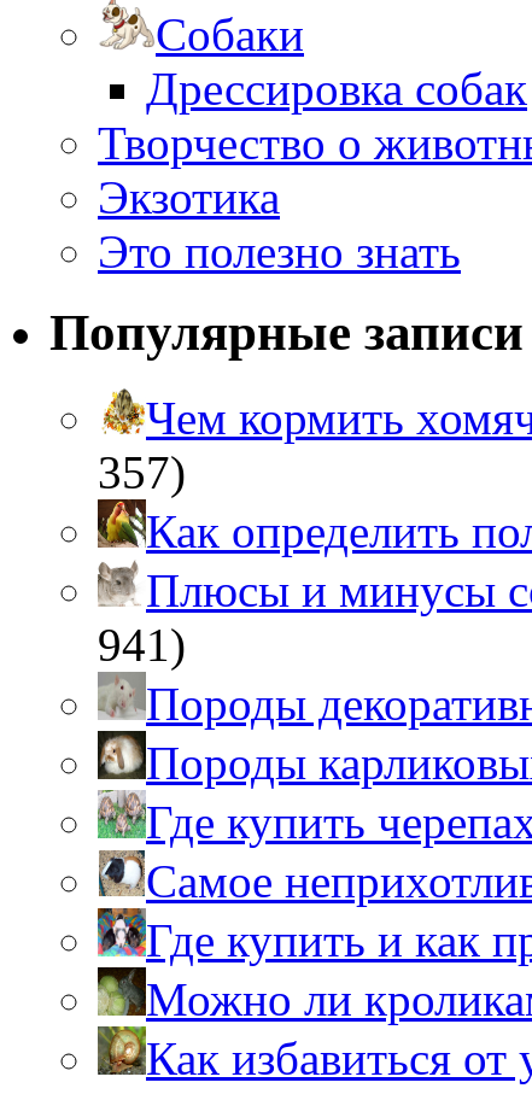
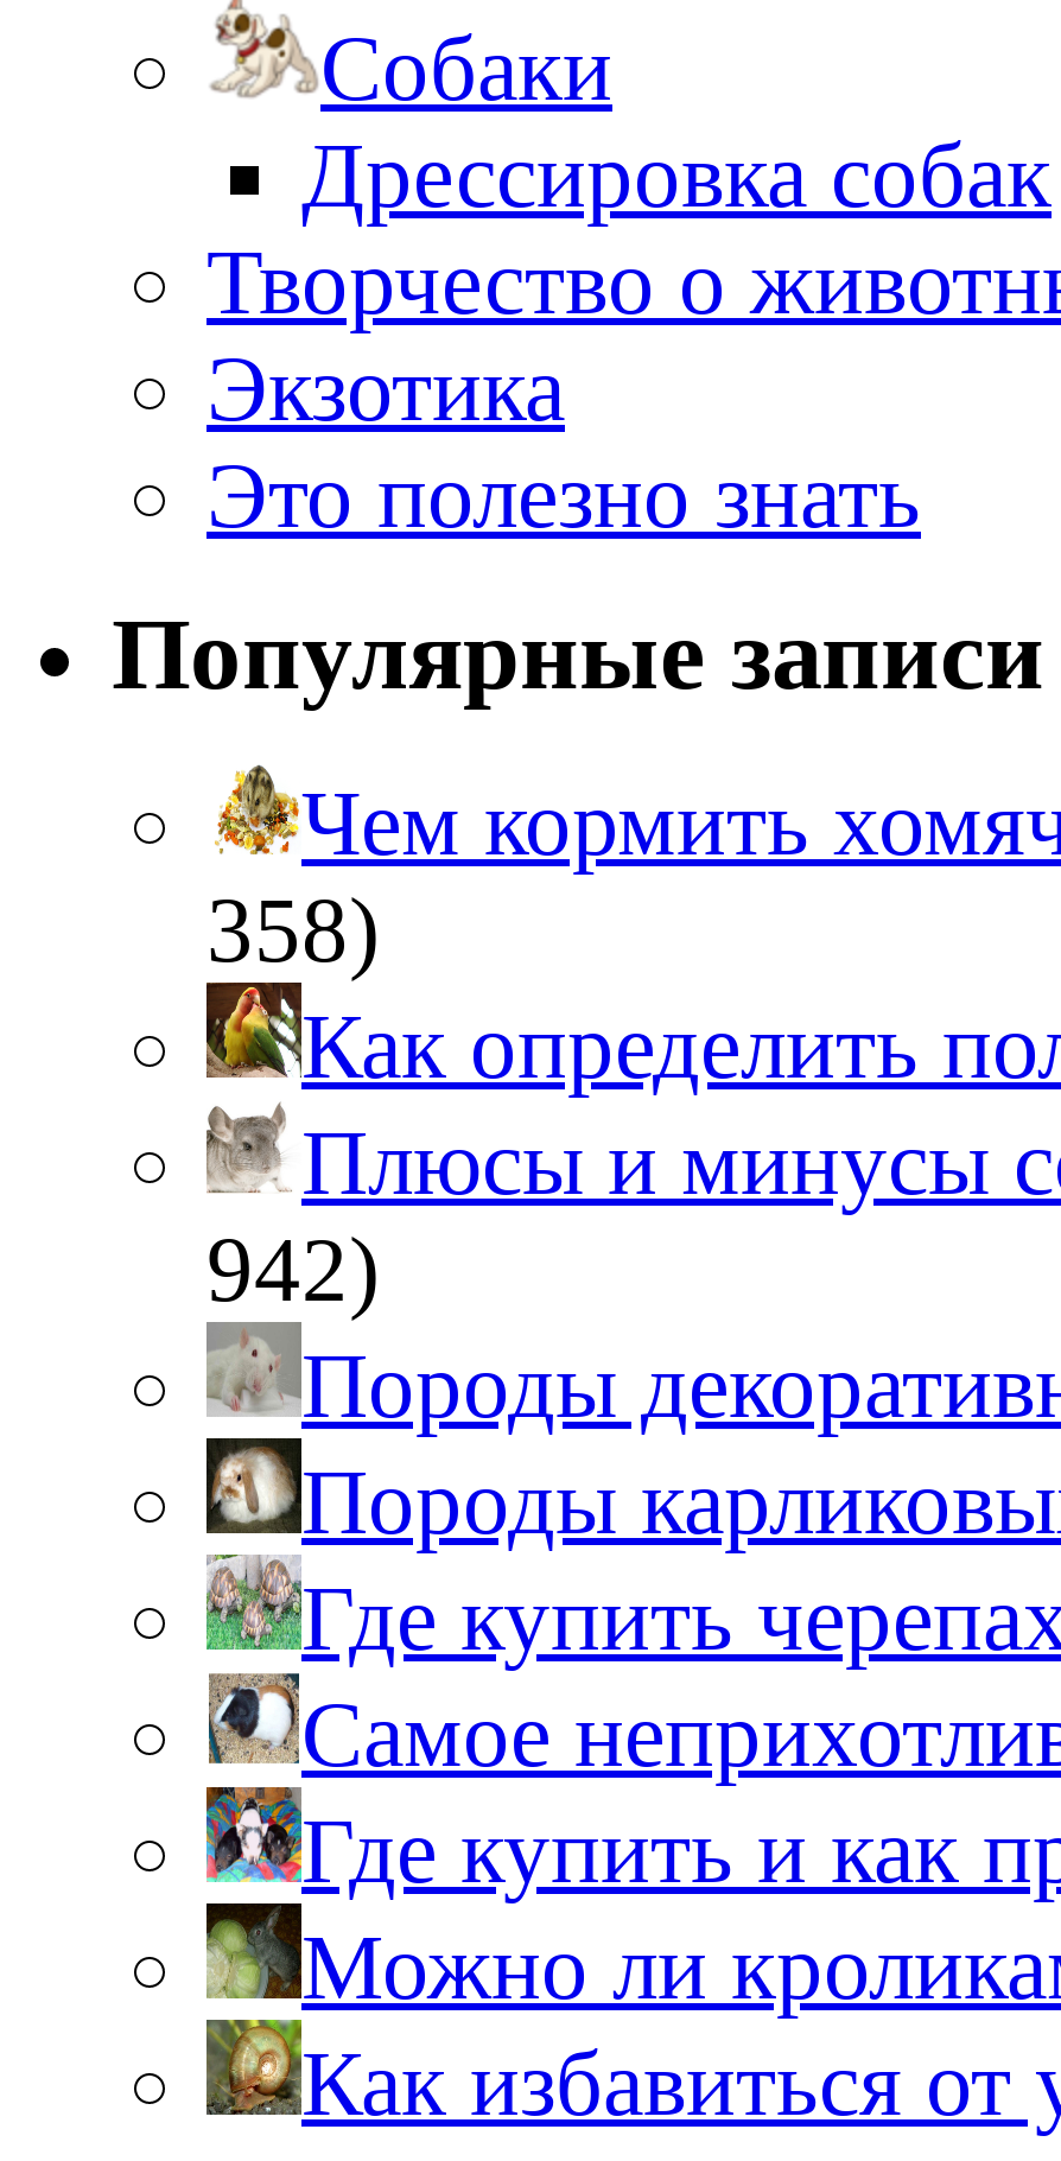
[98,446,186,498] 357) -> [207,878,380,980] 358)
[98,619,186,671] 941) -> [207,1218,380,1320] 942)

